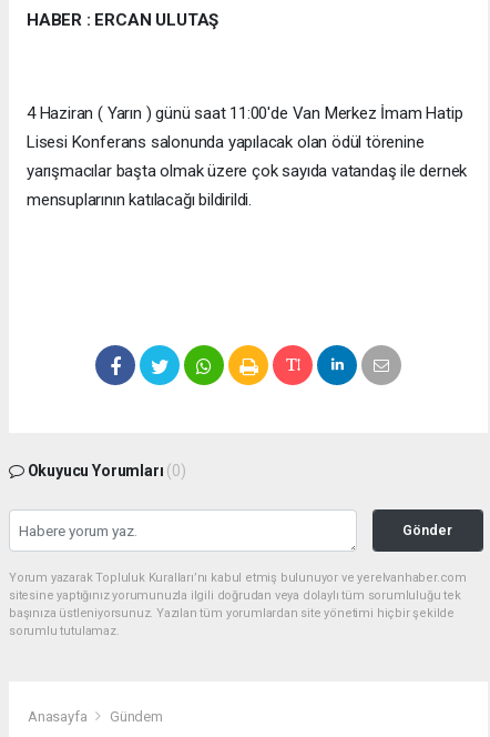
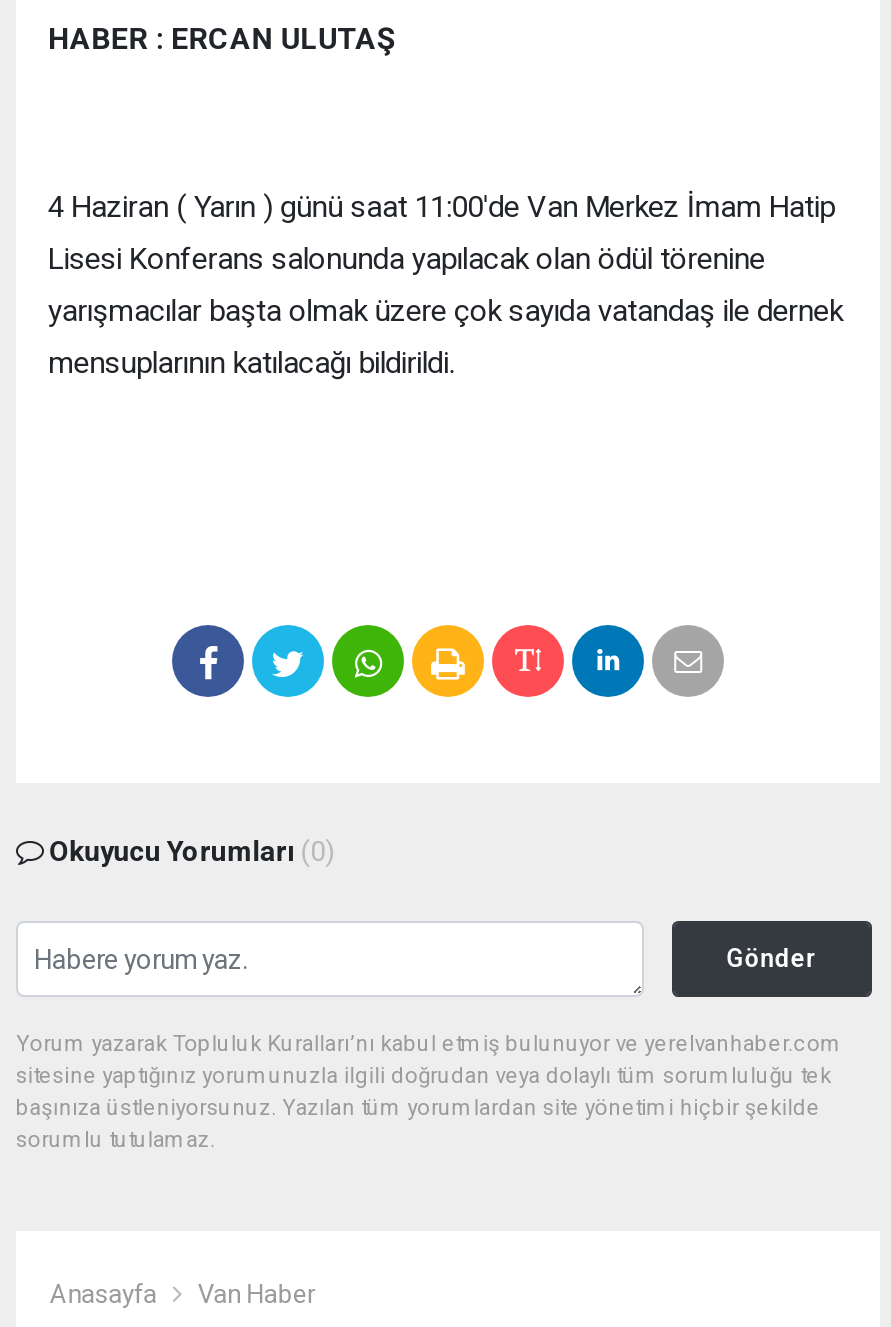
[110,708,163,725] Gündem -> [198,1279,314,1309] Van Haber

